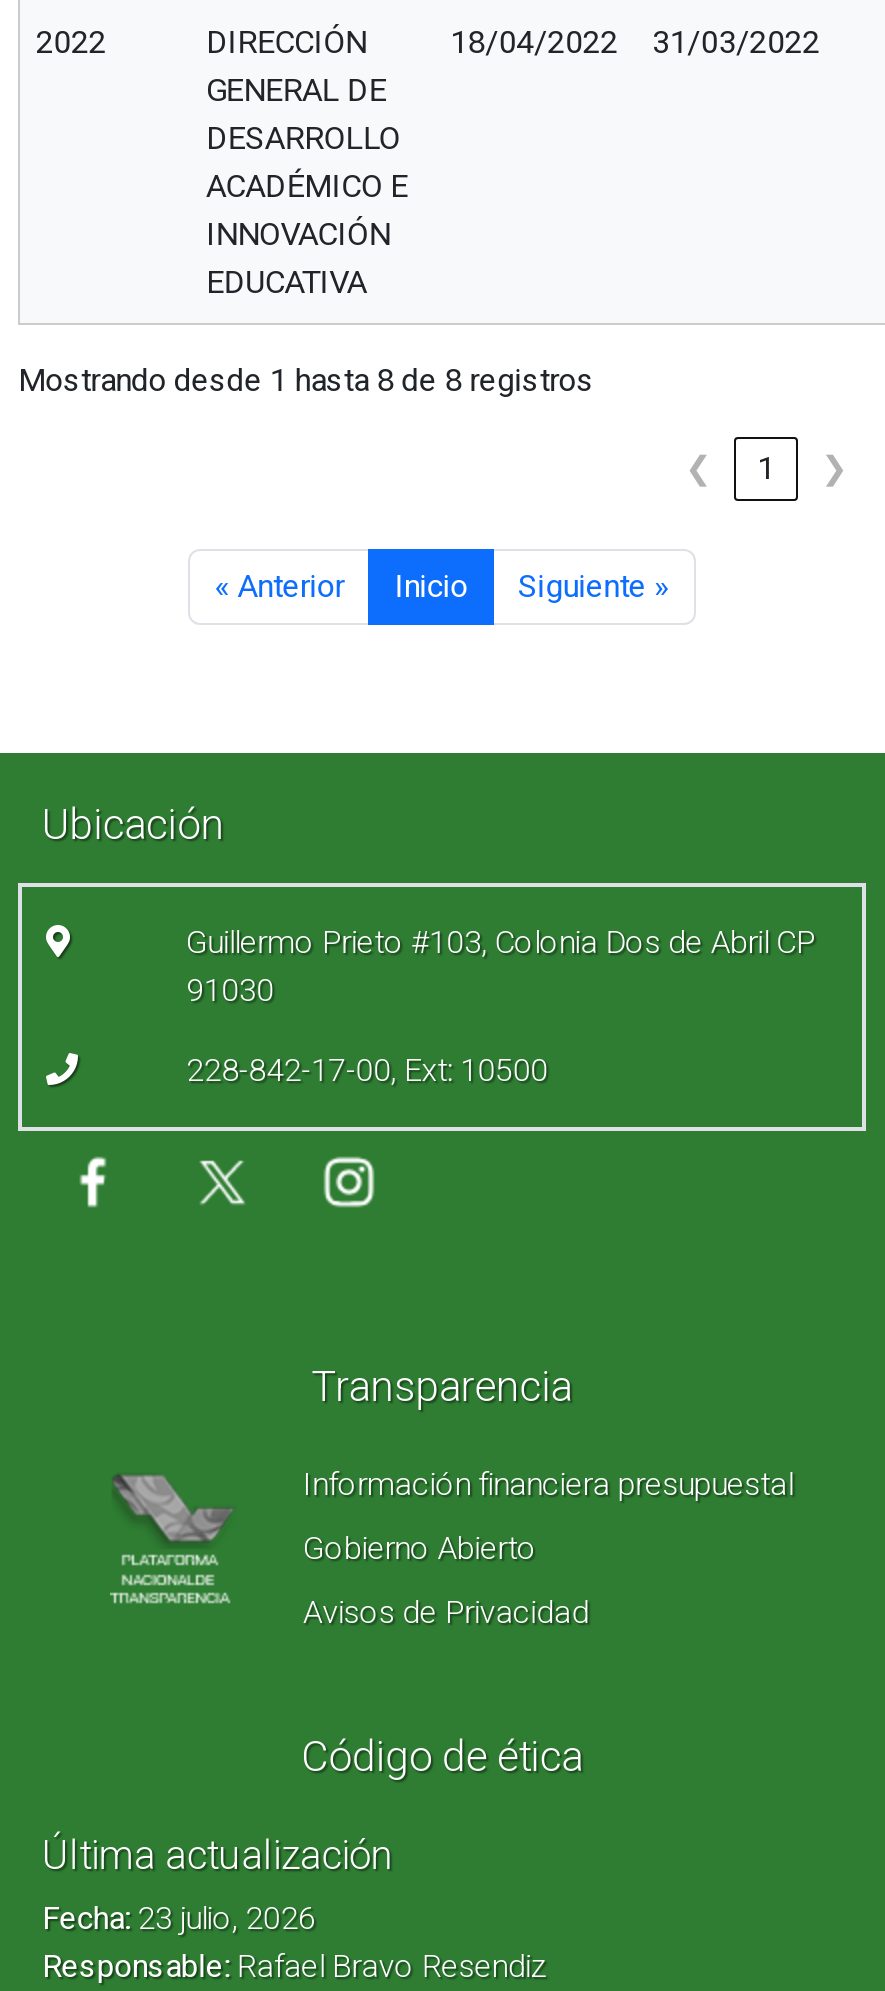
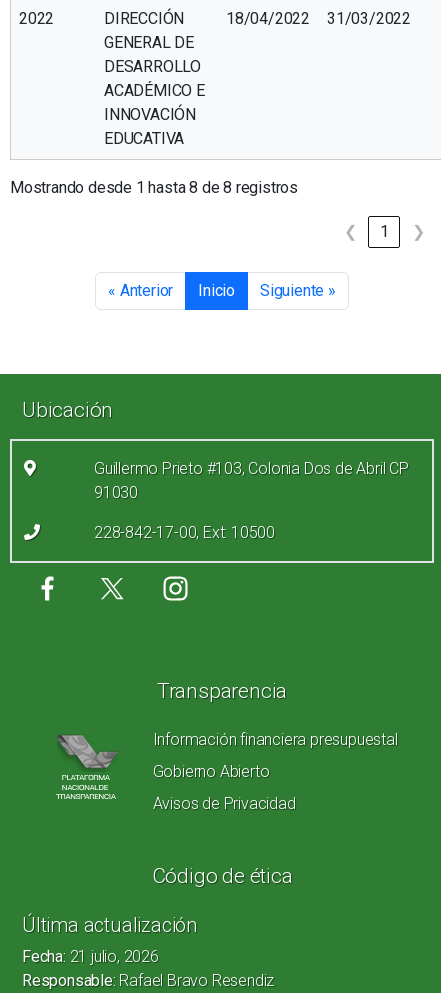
[42,1899,316,1937] Fecha: 23 julio, 2026 -> [22,947,159,966] Fecha: 21 julio, 2026

